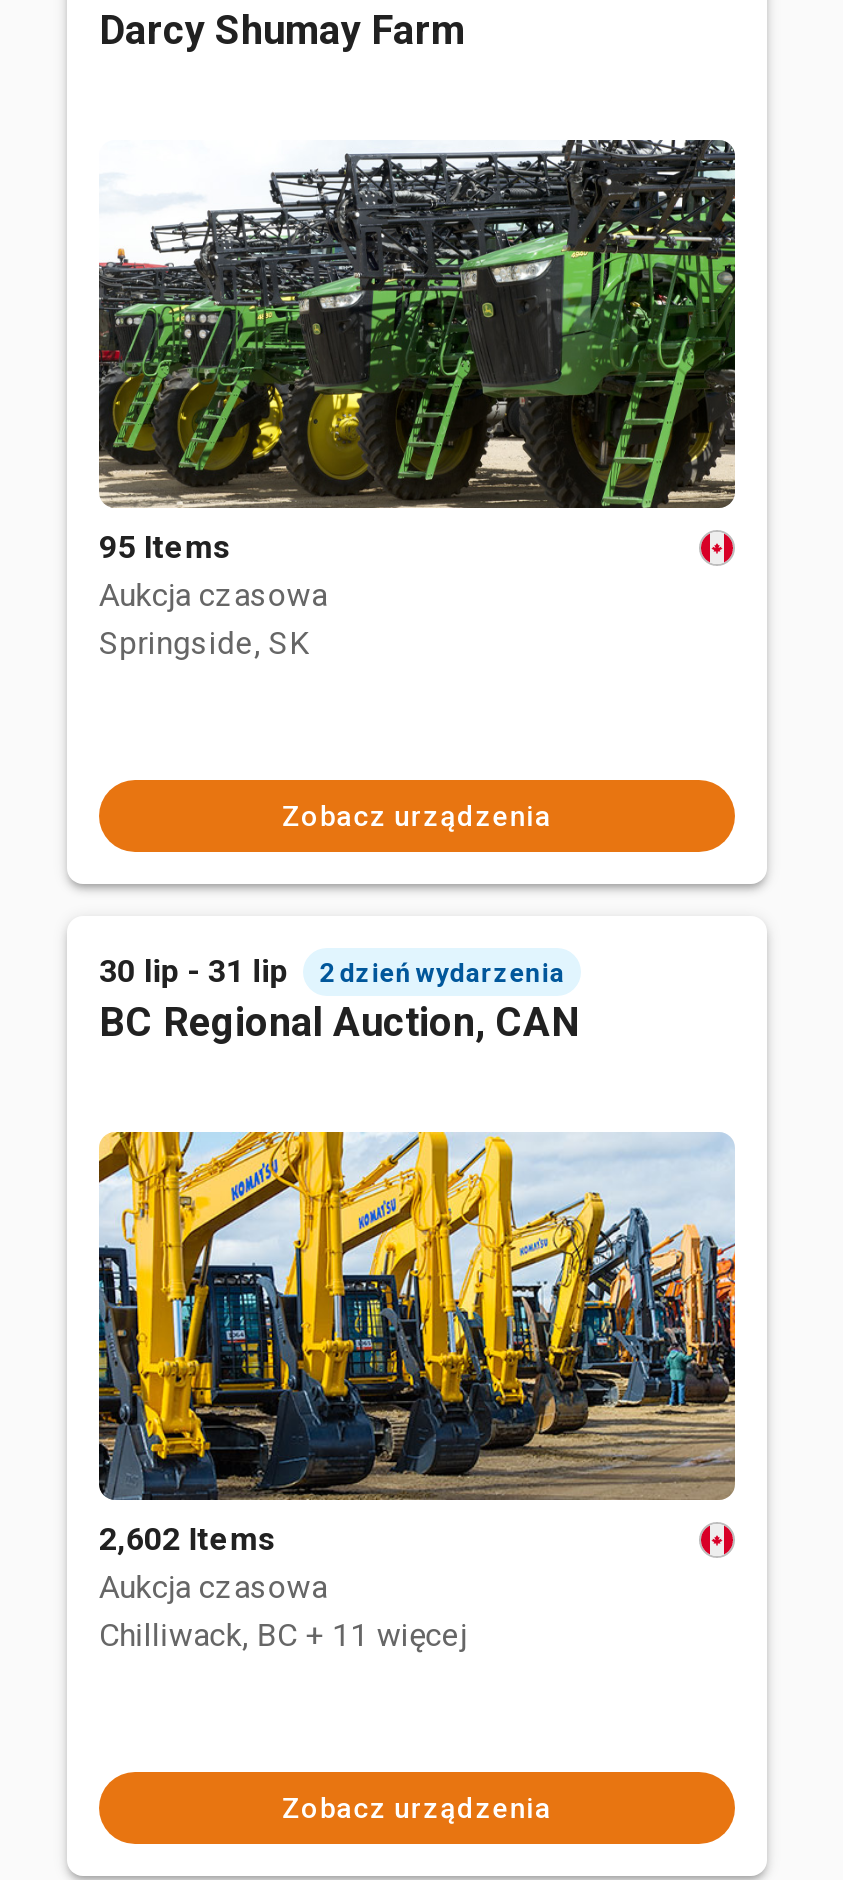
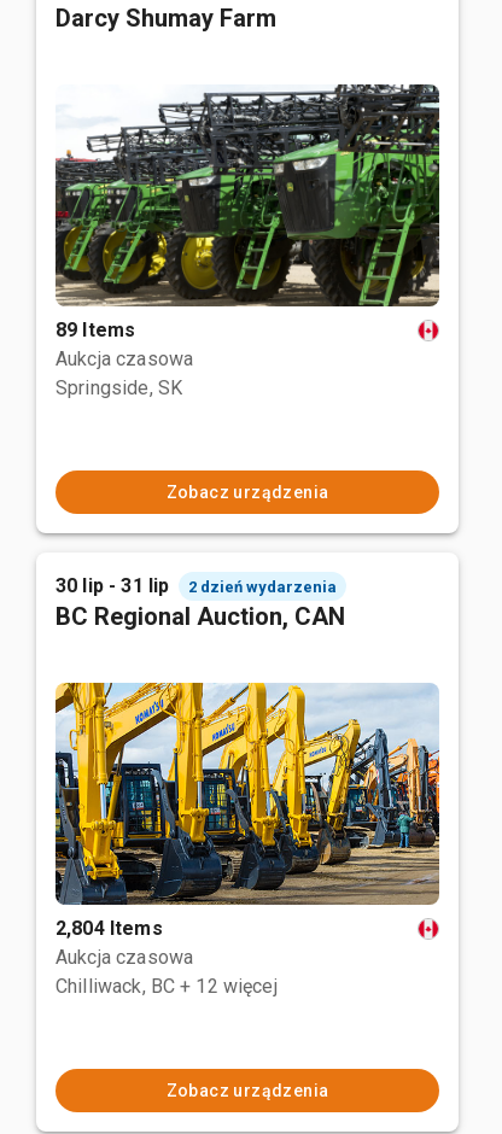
[99,528,231,566] 95 Items -> [56,318,135,341] 89 Items
[99,1520,276,1558] 2,602 Items -> [56,917,163,940] 2,804 Items
[99,1616,467,1654] Chilliwack, BC + 11 więcej -> [56,975,277,998] Chilliwack, BC + 12 więcej

